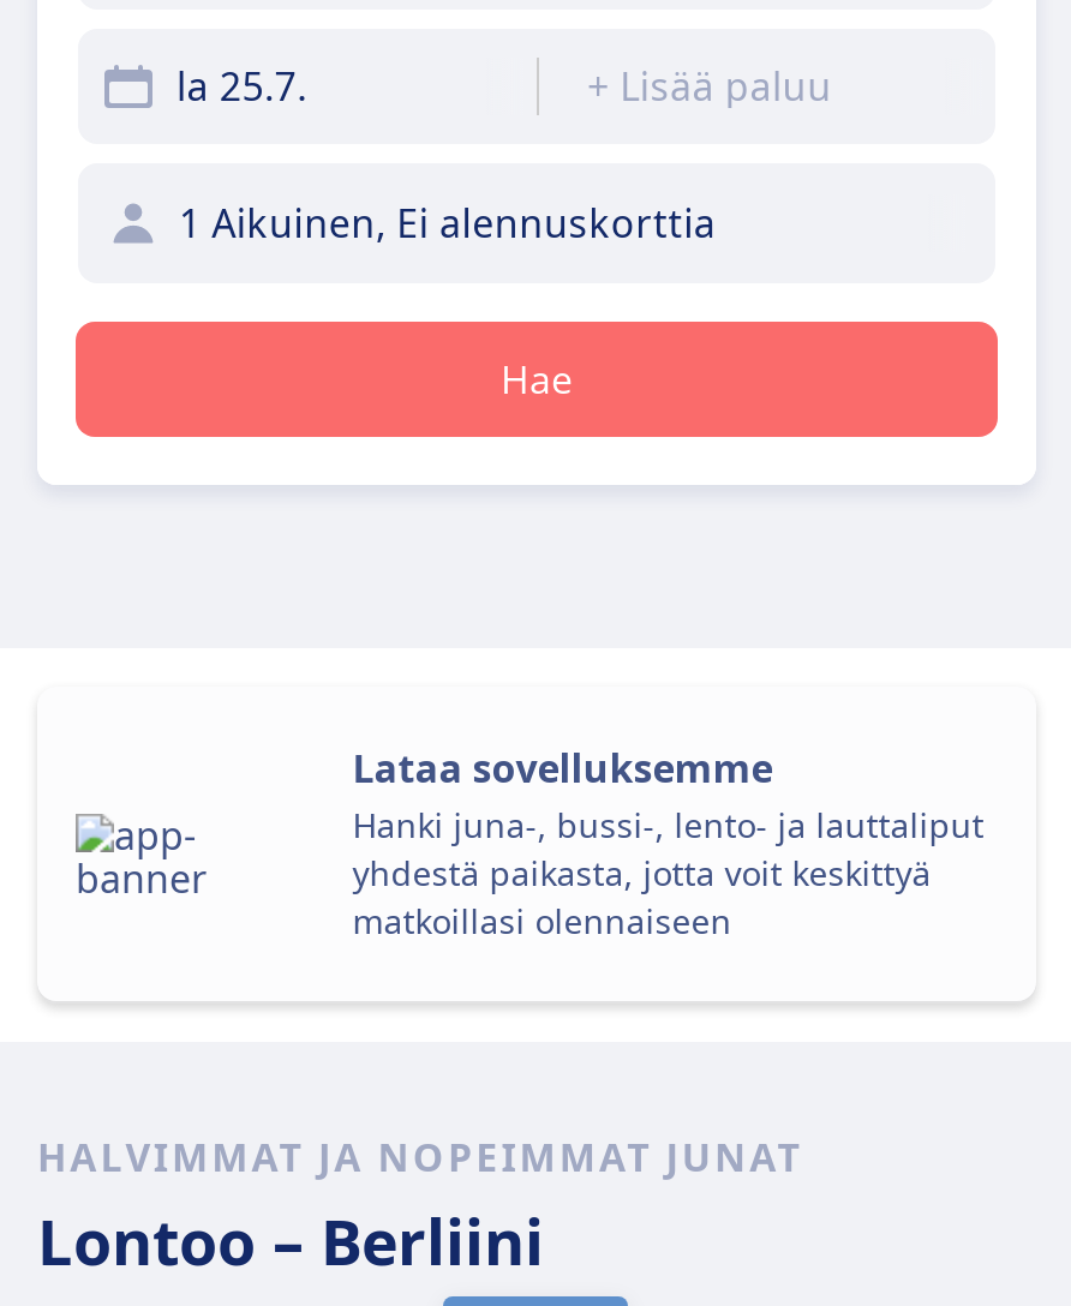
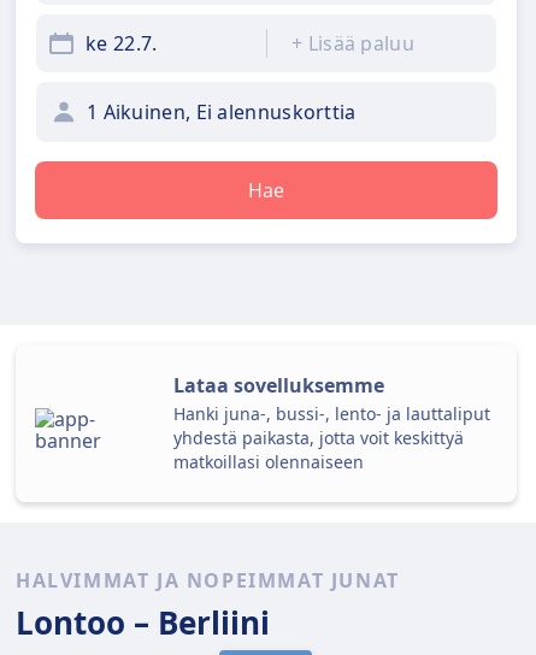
[176,60,307,113] la 25.7. -> [86,30,157,57] ke 22.7.

